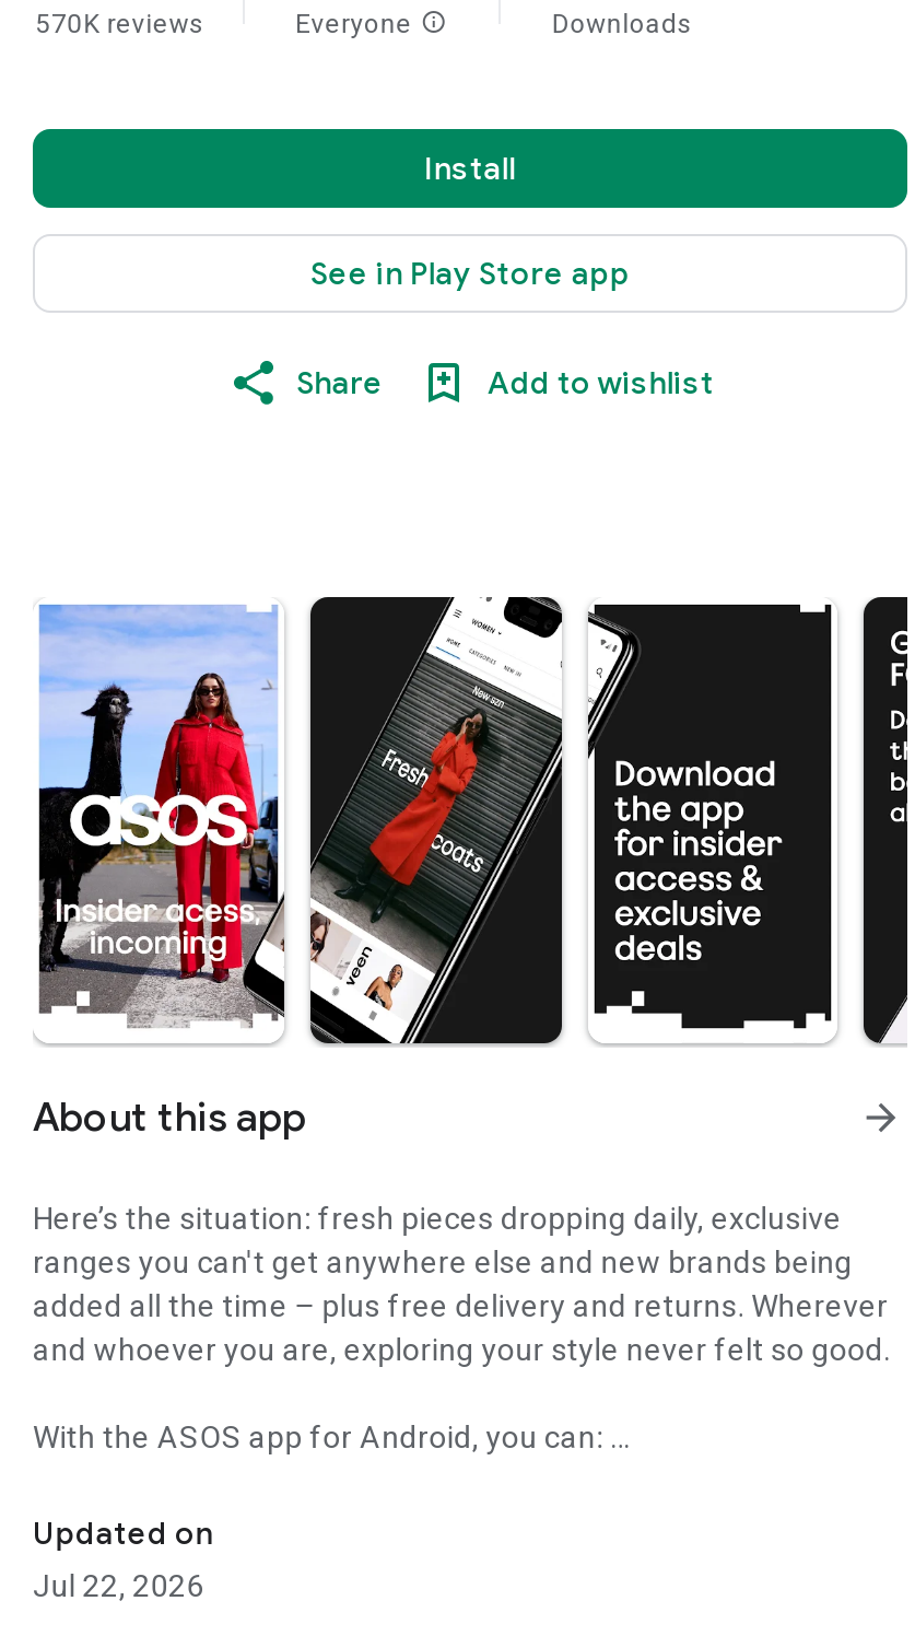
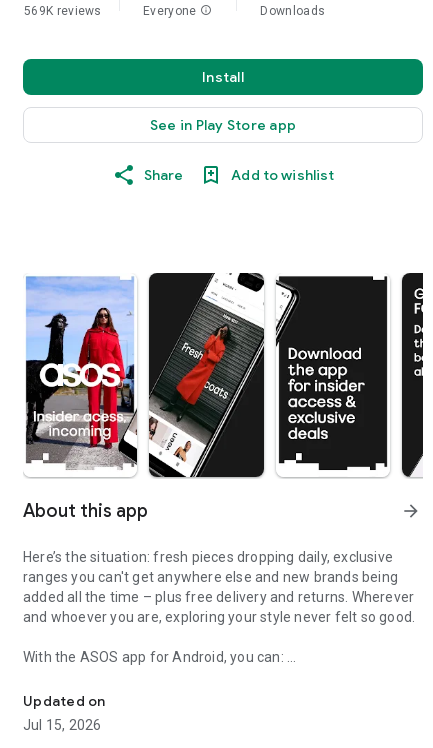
[35,9,205,39] 570K reviews -> [24,4,102,18] 569K reviews
[33,1568,204,1603] Jul 22, 2026 -> [23,717,101,733] Jul 15, 2026

